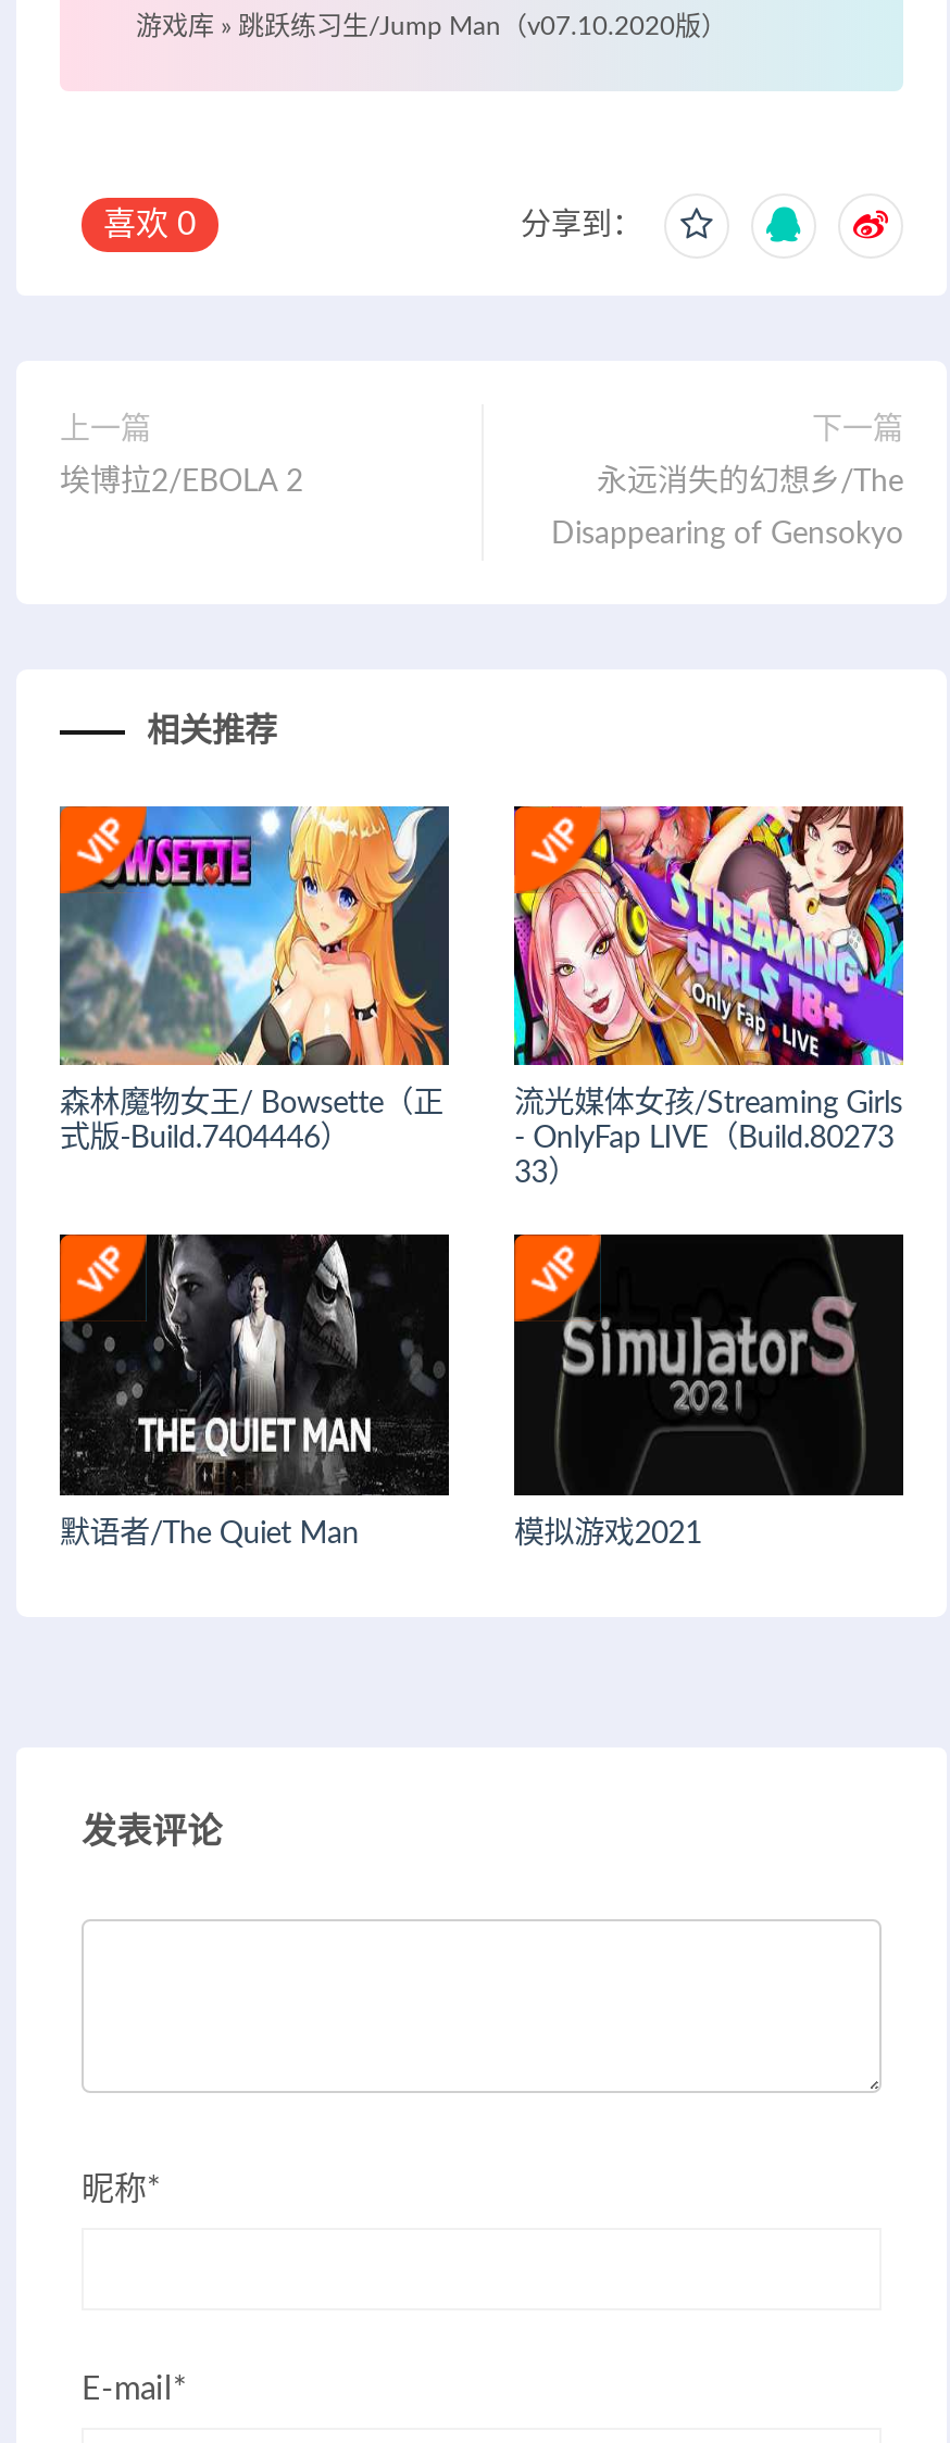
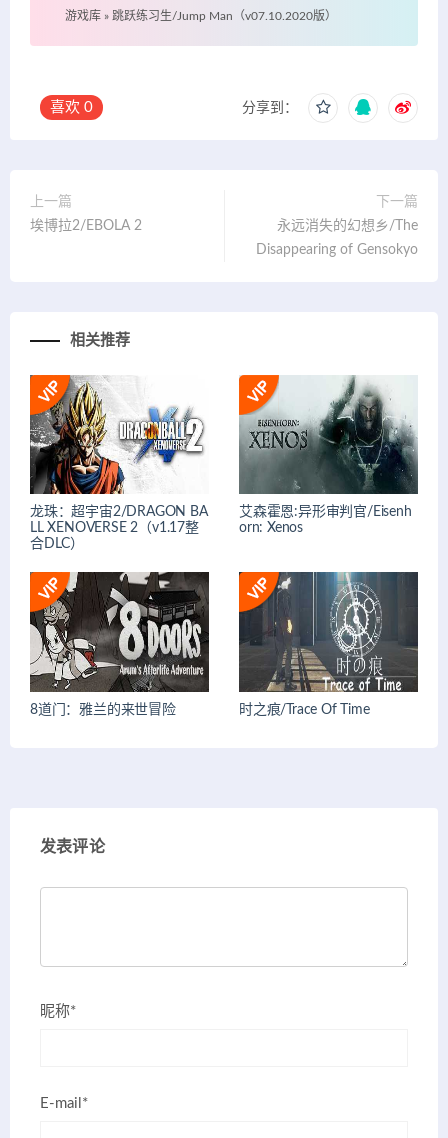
[58,804,451,1155] [image] | 森林魔物女王/ Bowsette（正 | 式版-Build.7404446） -> [29,375,209,551] [image] | 龙珠：超宇宙2/DRAGON BA | LL XENOVERSE 2（v1.17整 | 合DLC）
[512,804,905,1190] [image] | 流光媒体女孩/Streaming Girls | - OnlyFap LIVE（Build.80273 | 33） -> [238,375,419,535] [image] | 艾森霍恩:异形审判官/Eisenh | orn: Xenos
[58,1232,702,1549] [image] | 默语者/The Quiet Man | 模拟游戏2021 -> [30,571,370,717] [image] | 8道门：雅兰的来世冒险 | 时之痕/Trace Of Time
[516,1232,901,1498] [image] -> [239,571,418,693] [image]

